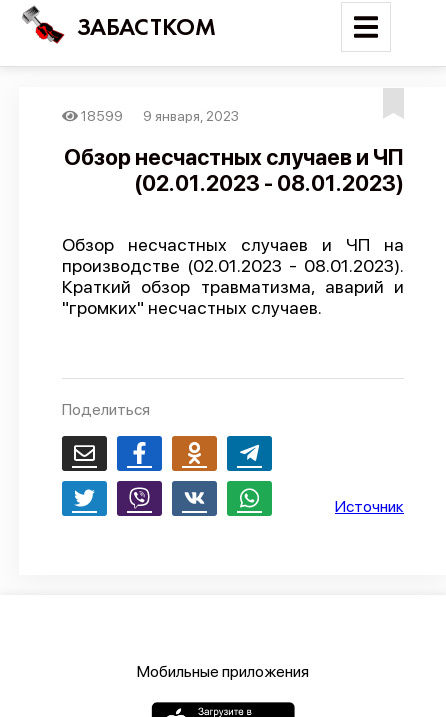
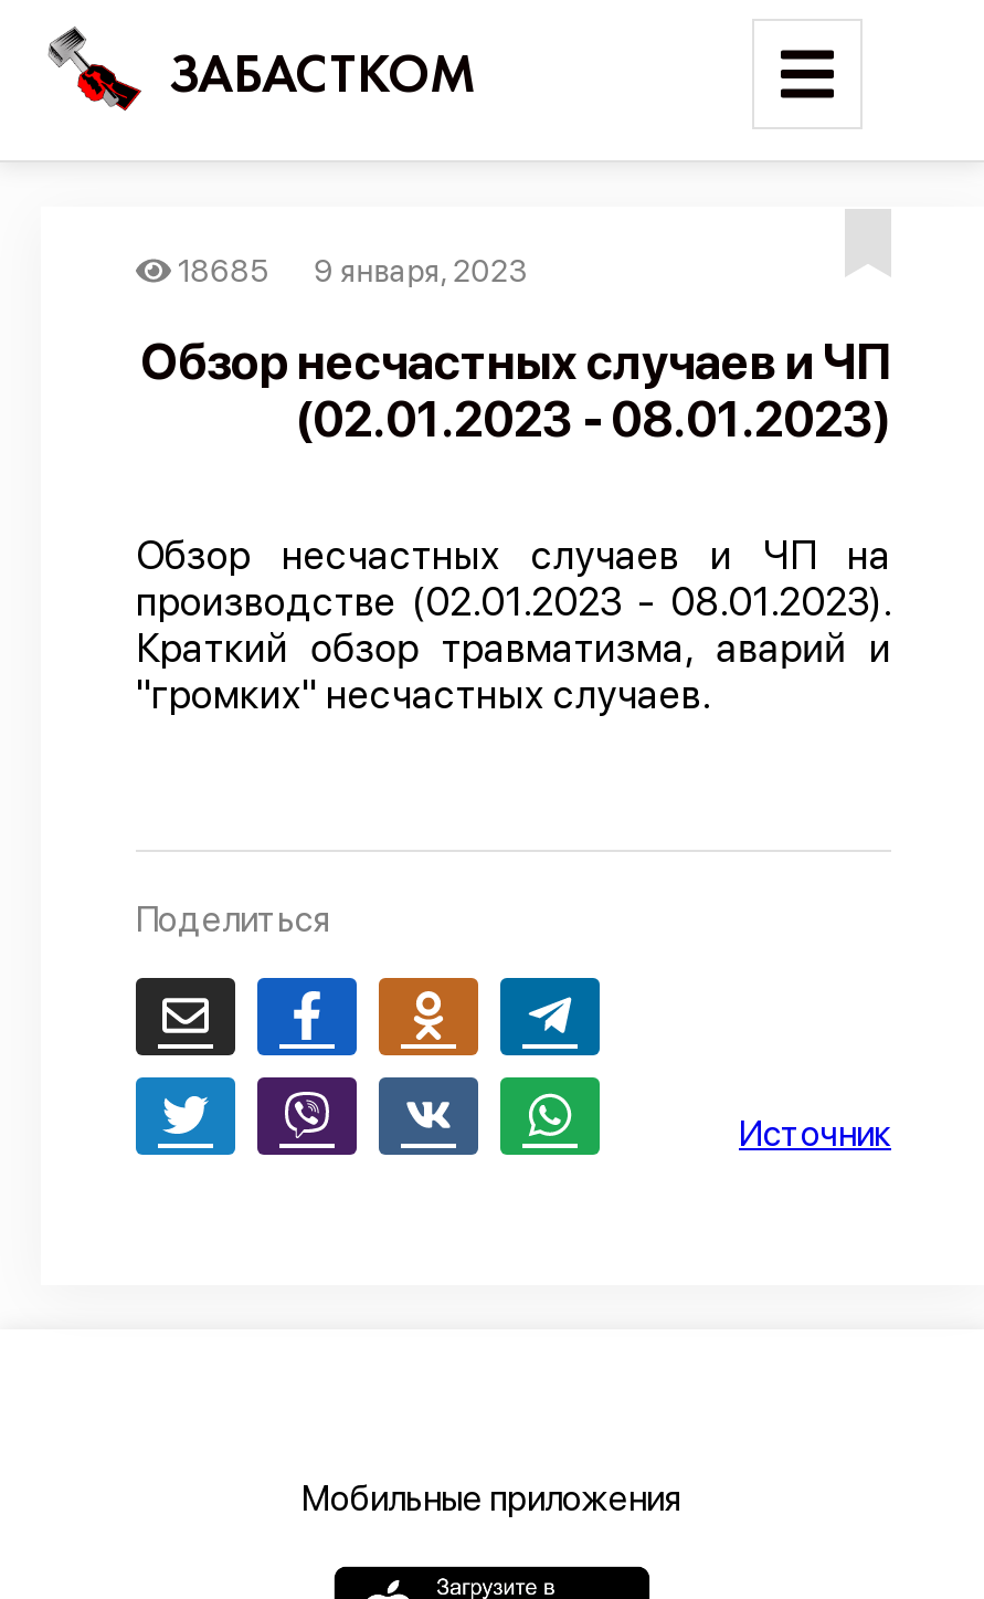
[78,108,239,124] 18599 9 января, 2023 -> [171,253,526,288] 18685 9 января, 2023

